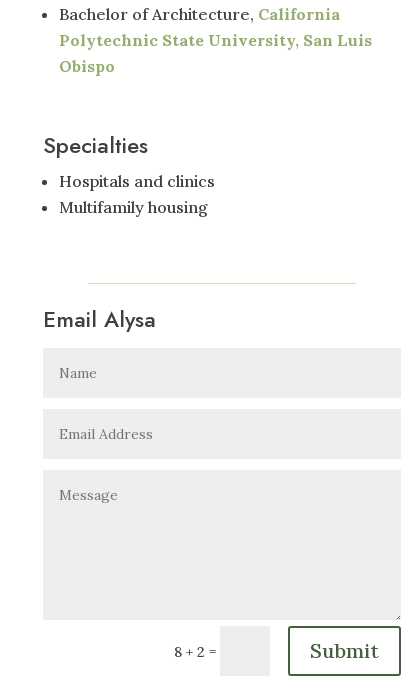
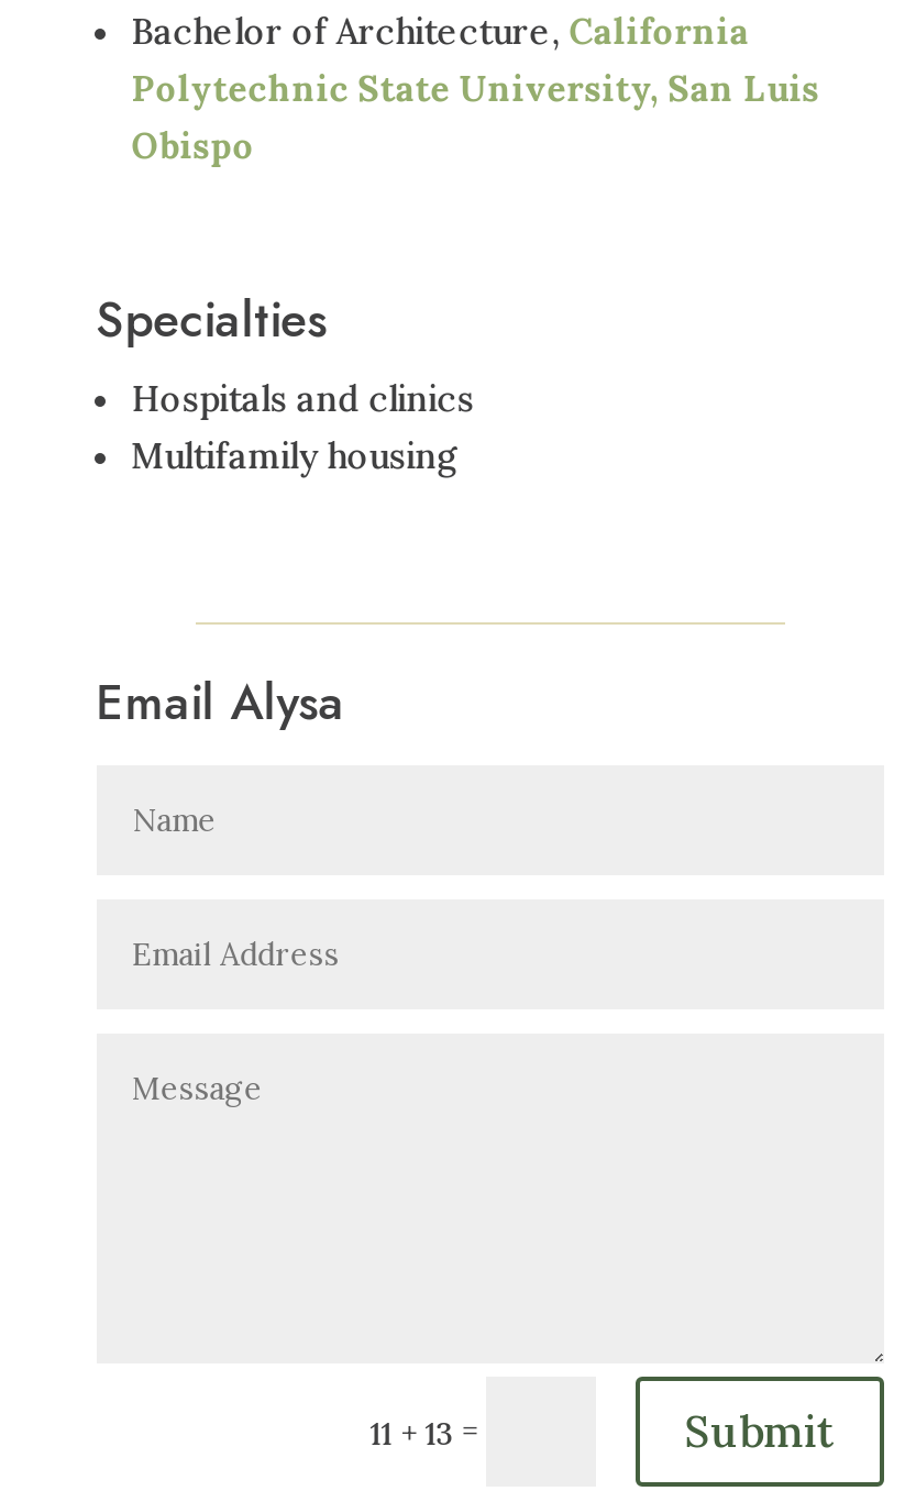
[174,642,220,661] 8 + 2 = -> [370,1411,486,1453] 11 + 13 =

